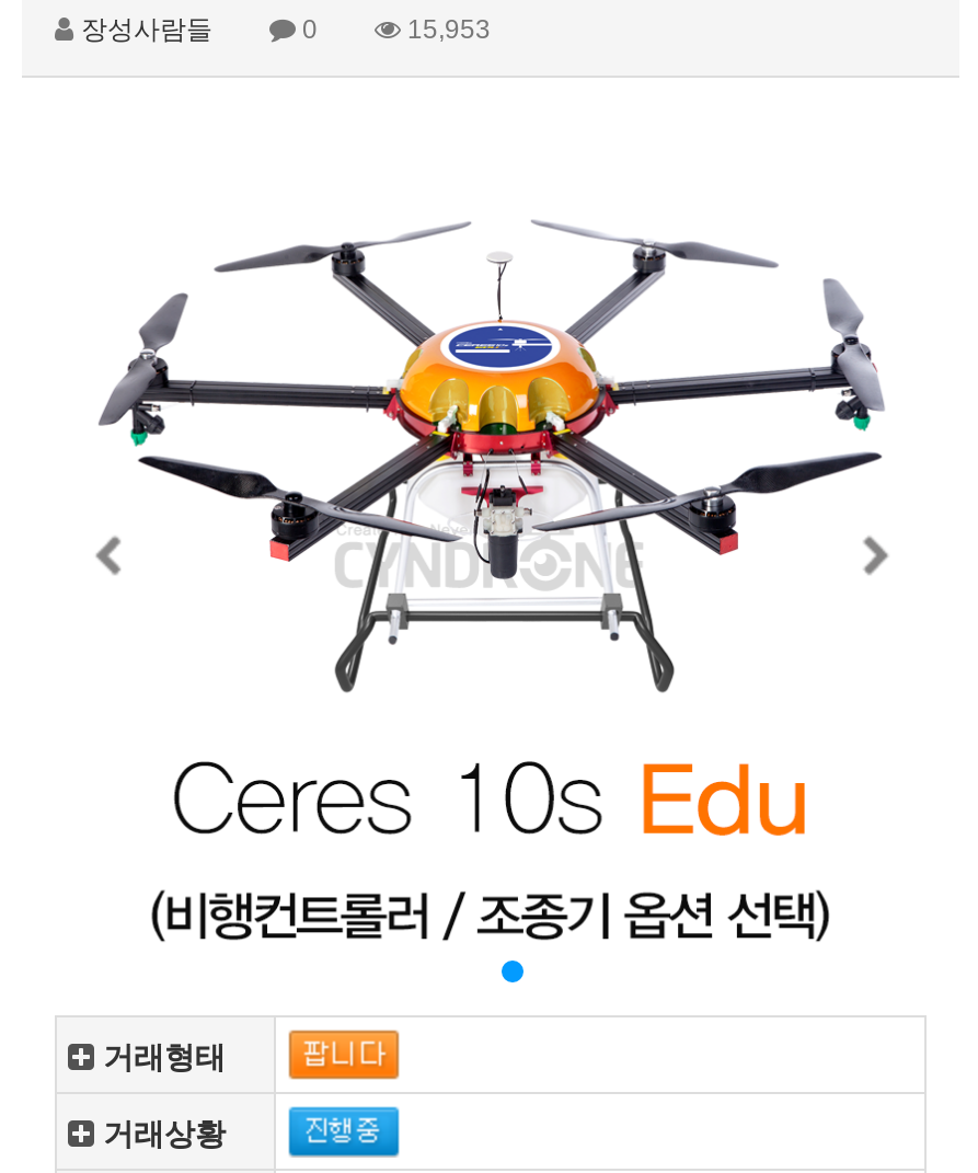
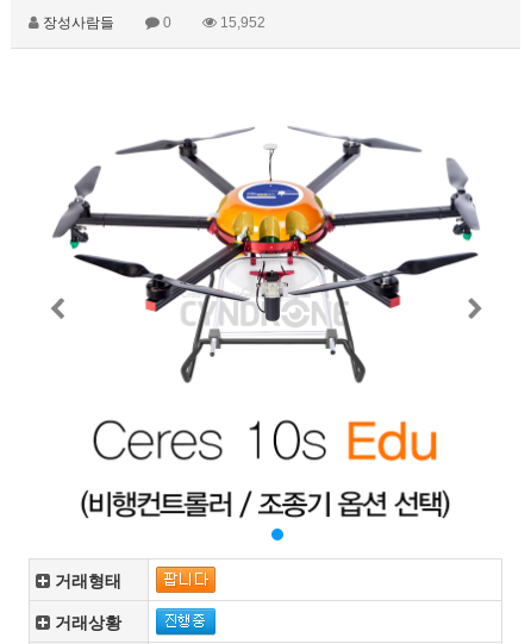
[401,14,491,45] 15,953 -> [217,14,265,31] 15,952

